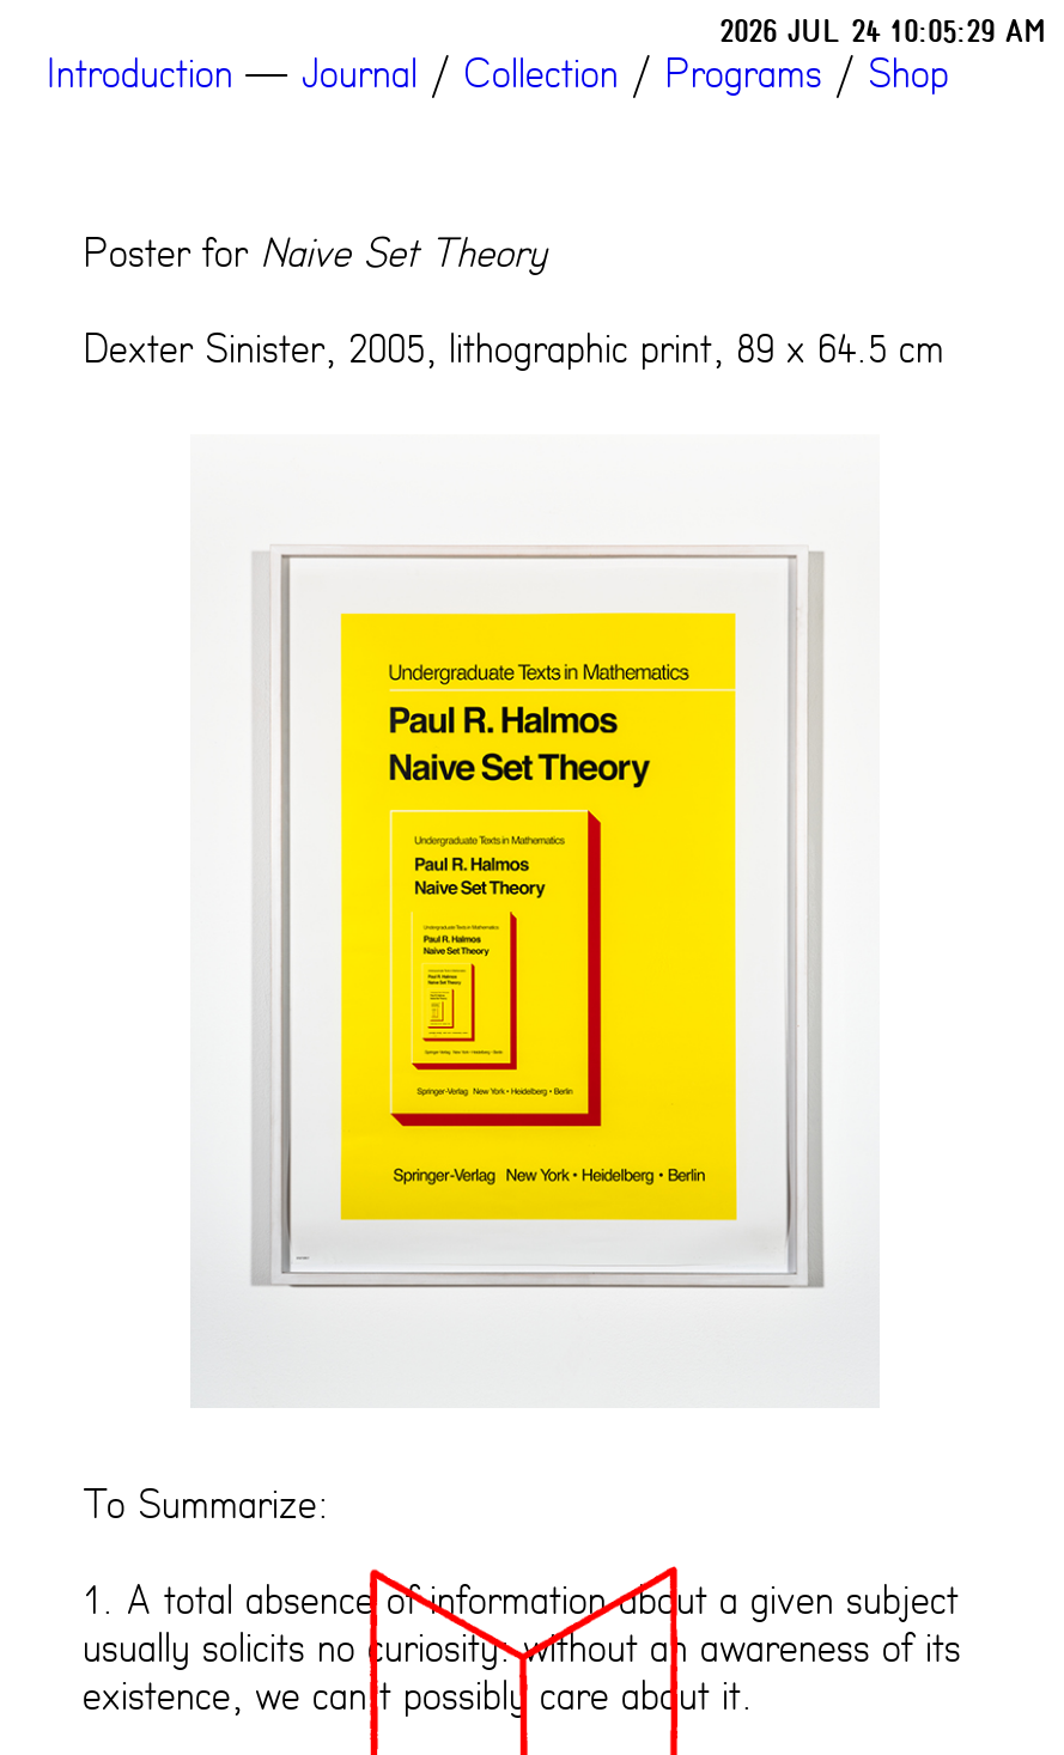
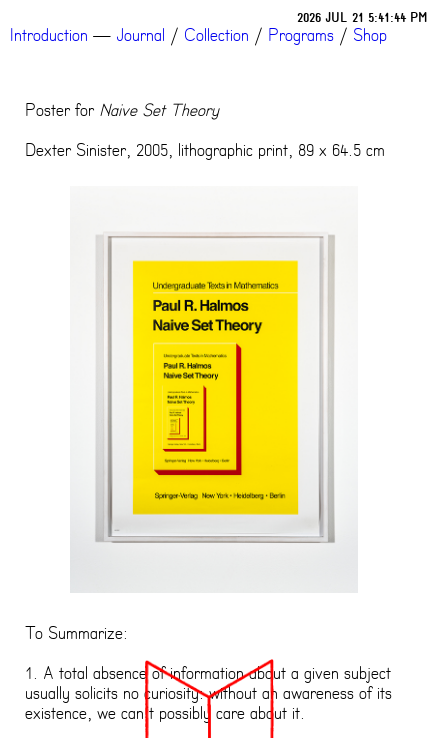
[719,11,1047,51] 2026 JUL 24 10:05:29 AM -> [297,9,428,26] 2026 JUL 21 5:41:44 PM

